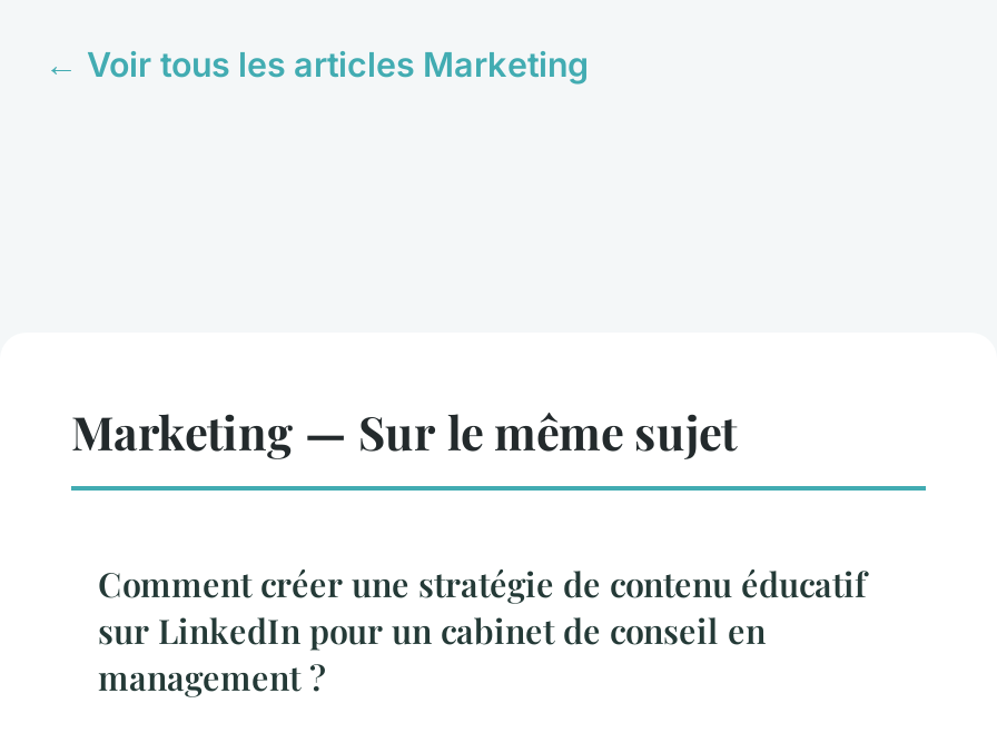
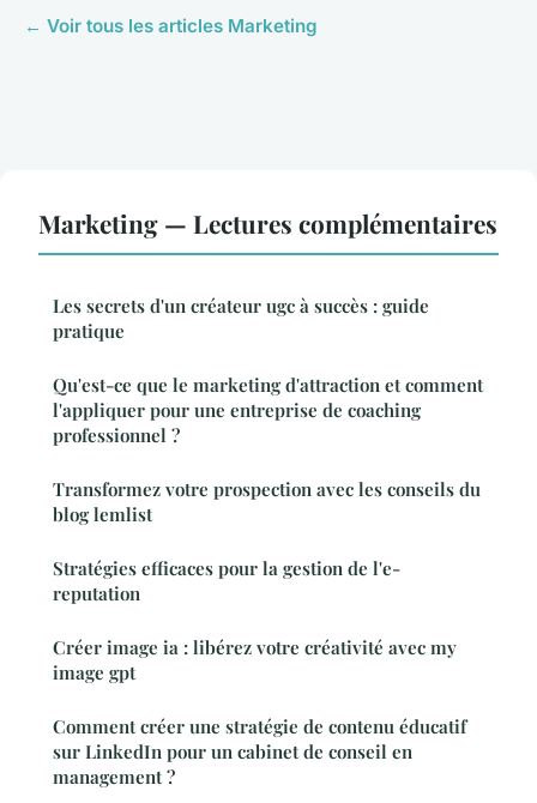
[71,400,737,462] Marketing — Sur le même sujet -> [38,207,497,685] Marketing — Lectures complémentaires | Les secrets d'un créateur ugc à succès : guide | pratique | Qu'est-ce que le marketing d'attraction et comment | l'appliquer pour une entreprise de coaching | professionnel ? | Transformez votre prospection avec les conseils du | blog lemlist | Stratégies efficaces pour la gestion de l'e- | reputation | Créer image ia : libérez votre créativité avec my | image gpt

